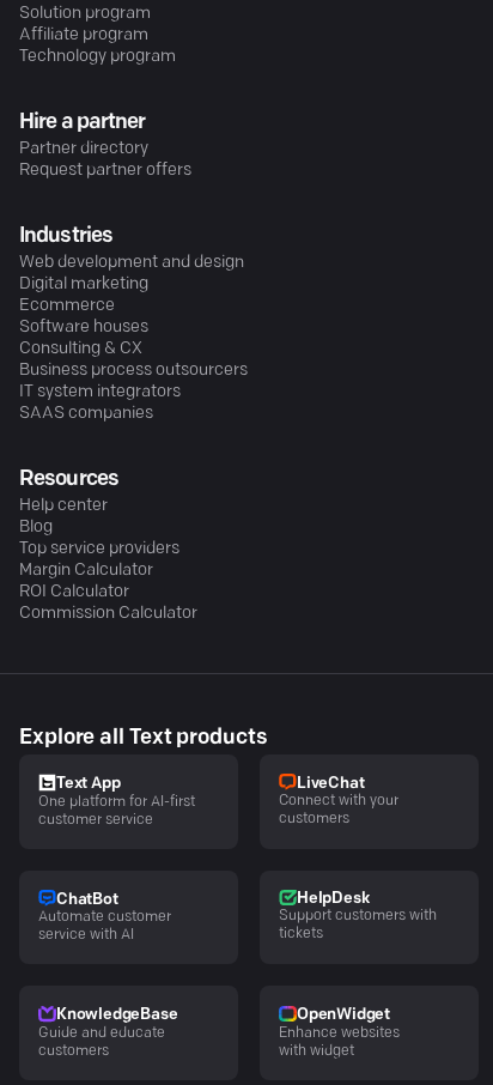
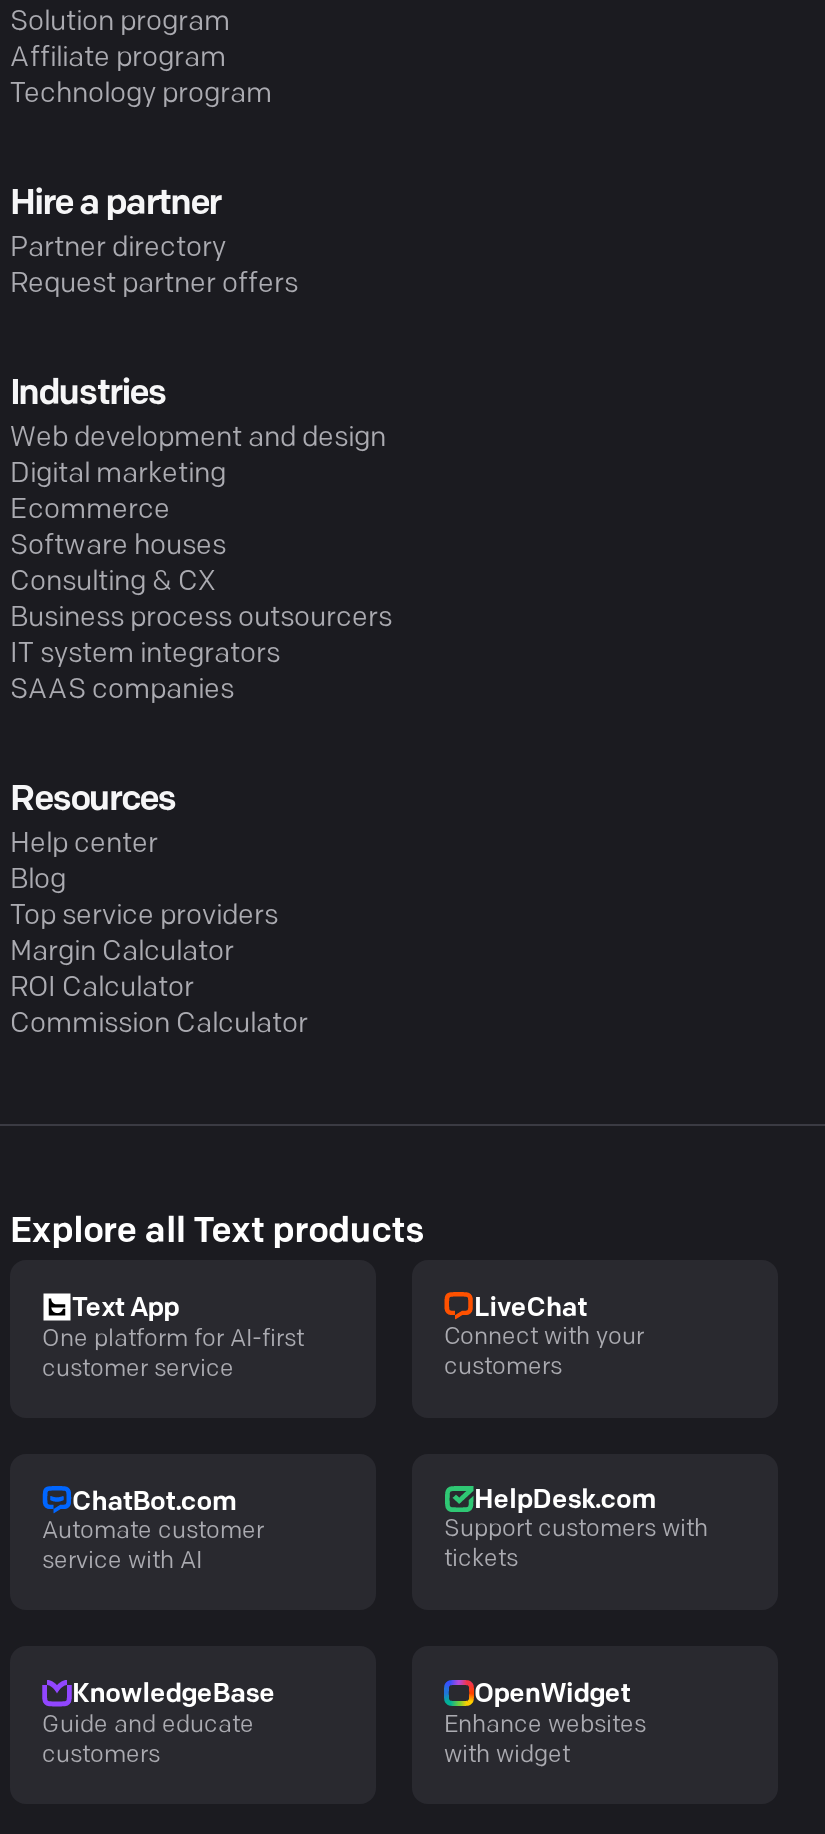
[56,892,118,907] ChatBot -> [72,1489,236,1515] ChatBot.com
[297,891,369,906] HelpDesk -> [474,1488,655,1514] HelpDesk.com

